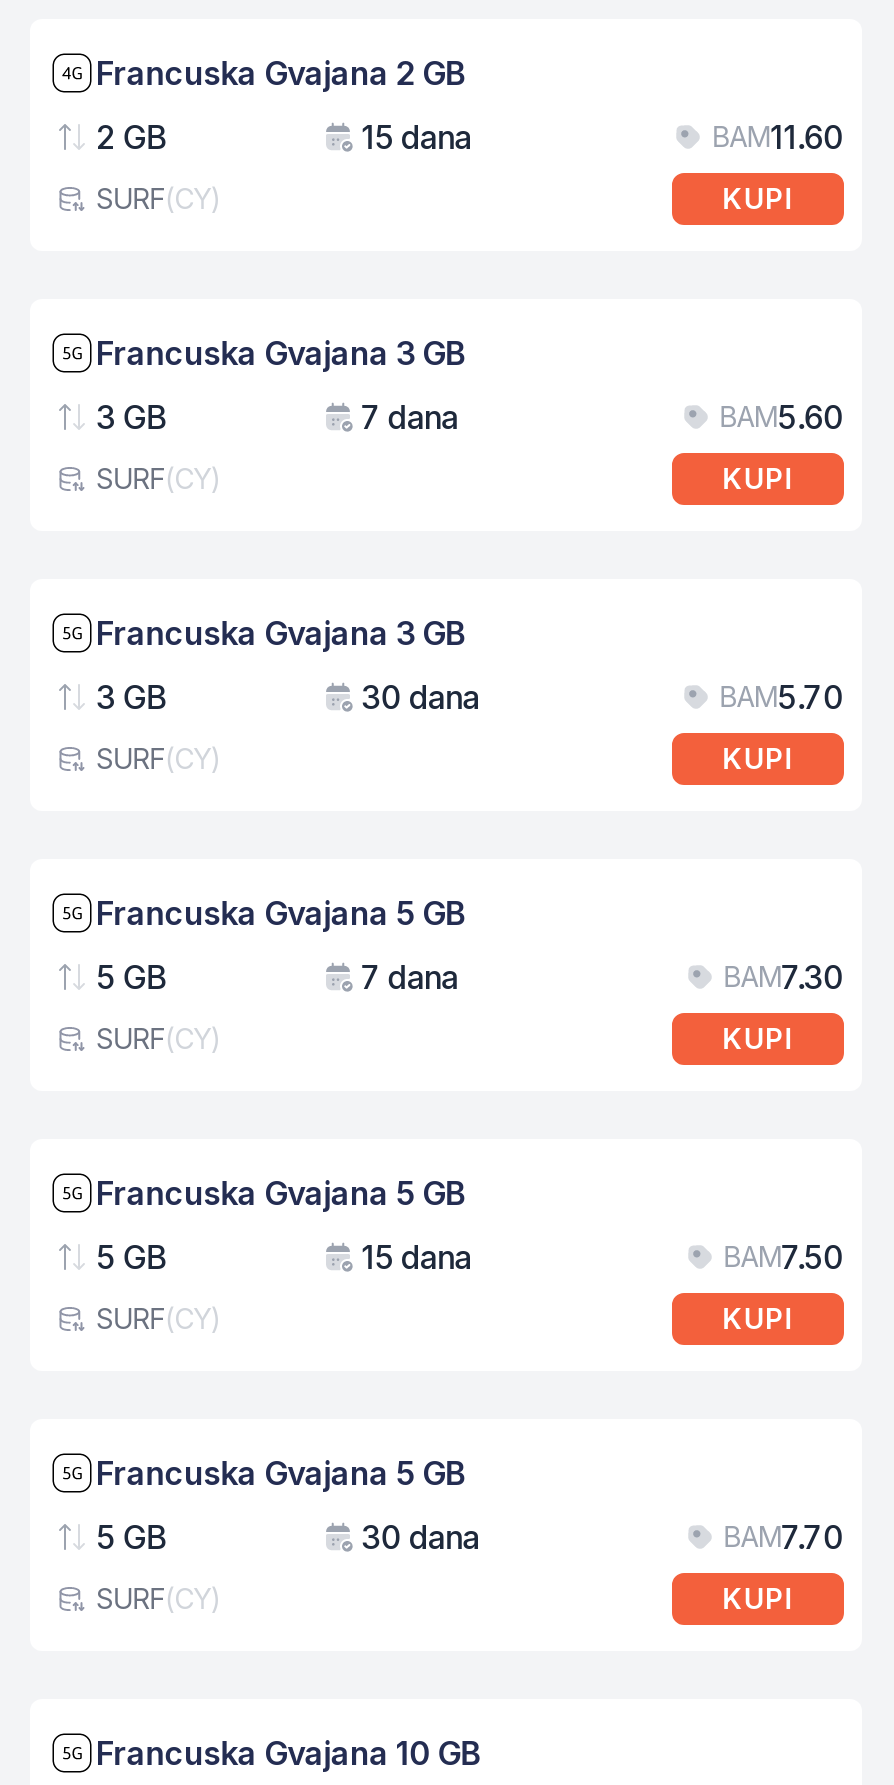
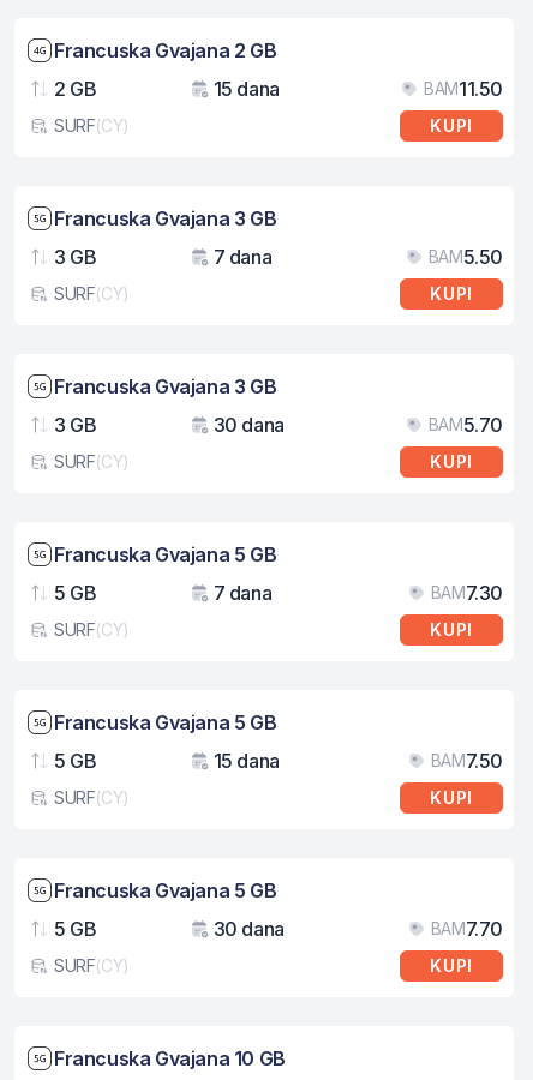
[712,117,844,157] BAM11.60 -> [424,77,503,101] BAM11.50
[720,397,844,437] BAM5.60 -> [428,245,503,269] BAM5.50

